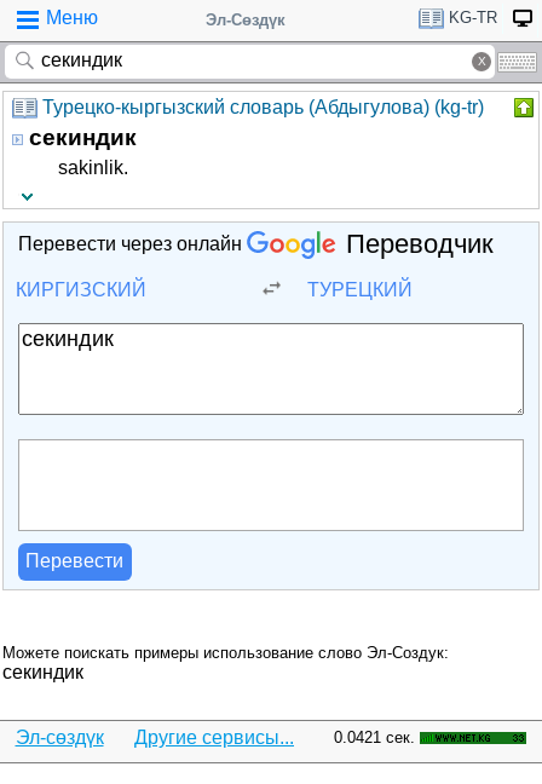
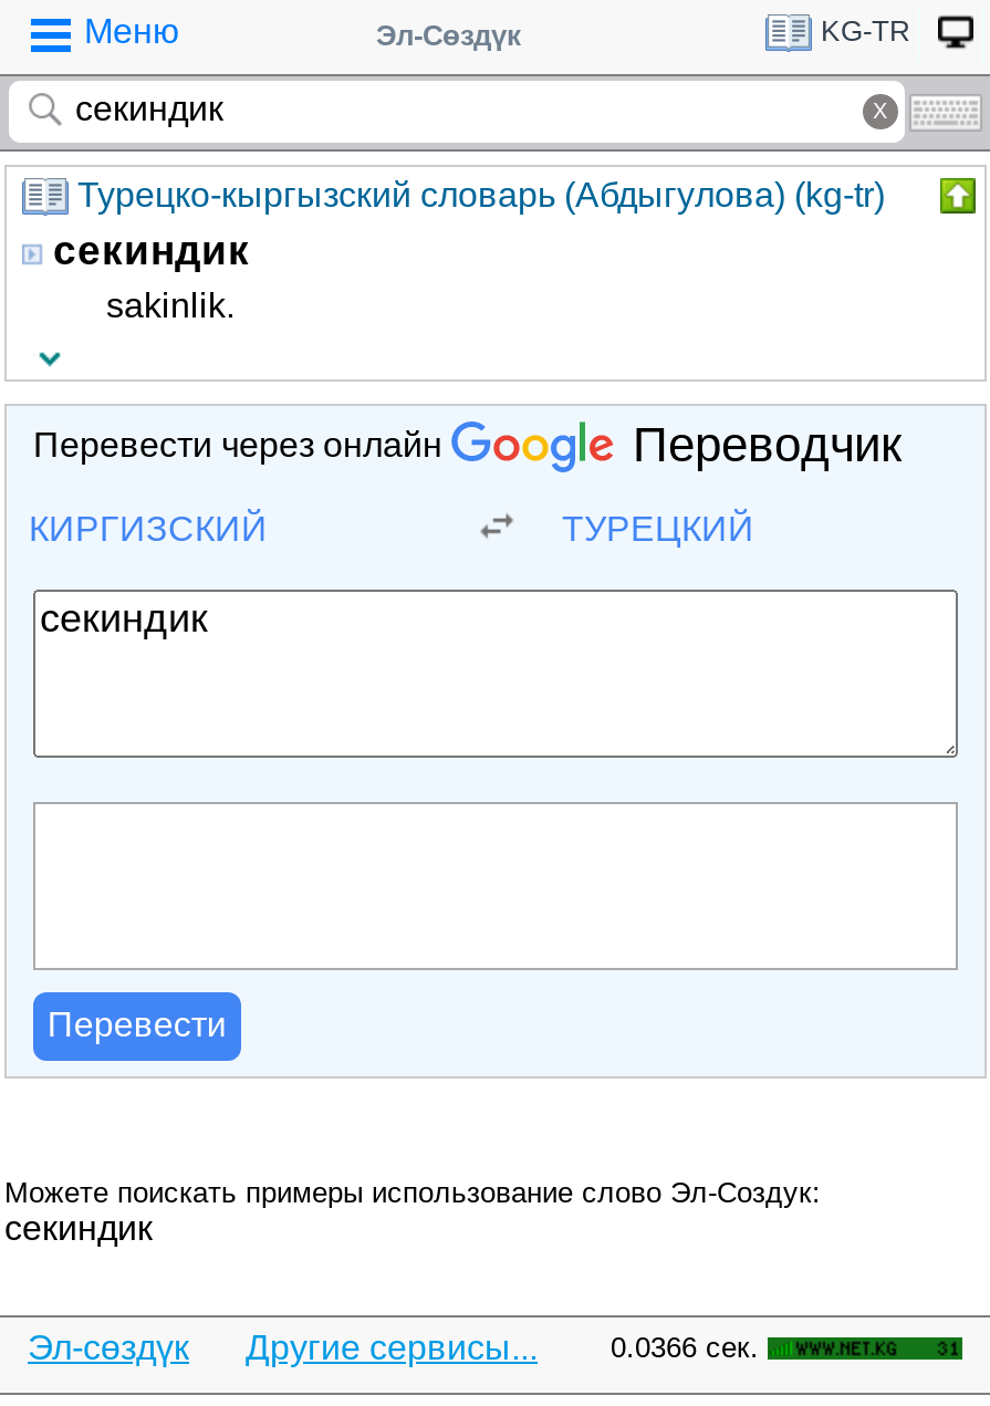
[334,728,415,746] 0.0421 сек. -> [611,1330,759,1364] 0.0366 сек.

